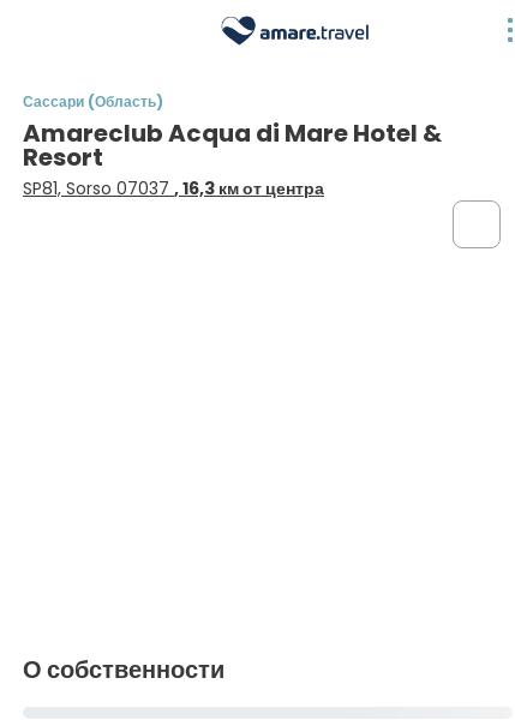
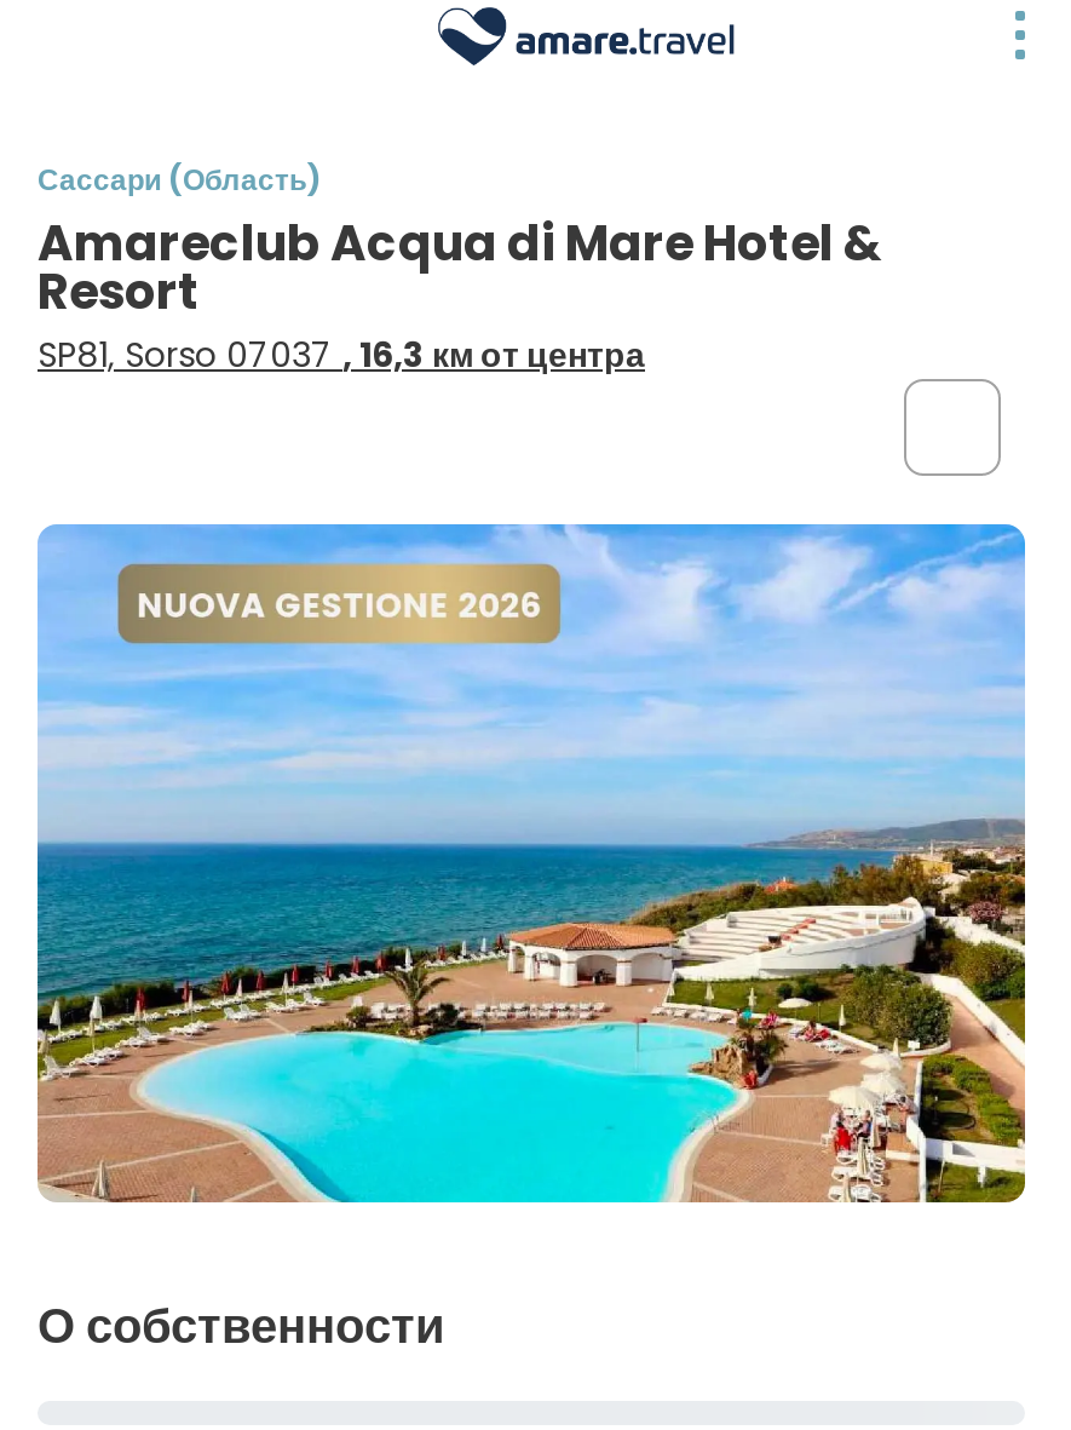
none -> [35,522,1027,1205] [image]

